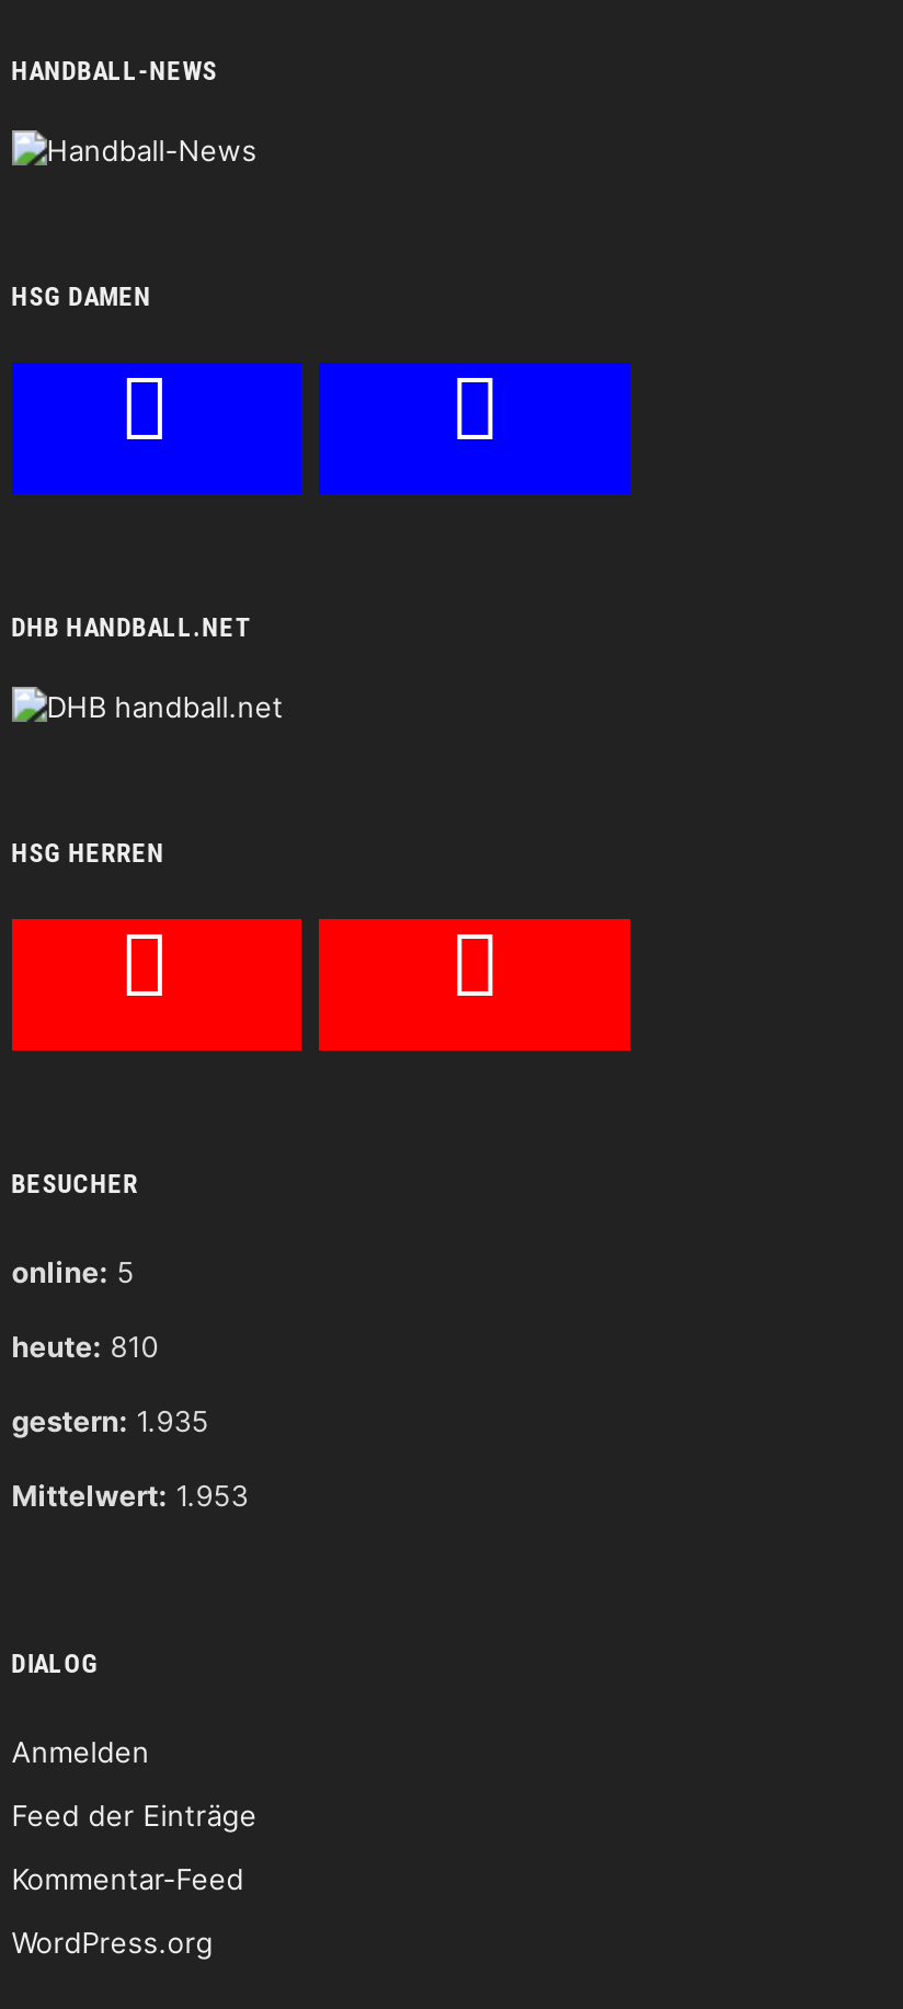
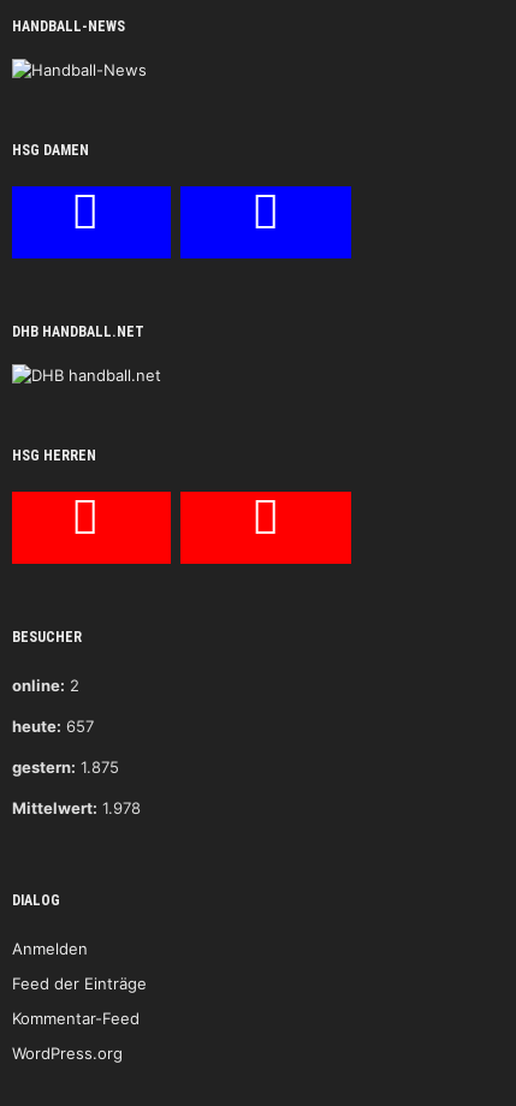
[12,1255,134,1290] online: 5 -> [12,676,79,695] online: 2
[12,1329,158,1364] heute: 810 -> [12,717,94,736] heute: 657
[12,1404,209,1439] gestern: 1.935 -> [12,758,119,777] gestern: 1.875
[12,1478,248,1513] Mittelwert: 1.953 -> [12,799,140,818] Mittelwert: 1.978

